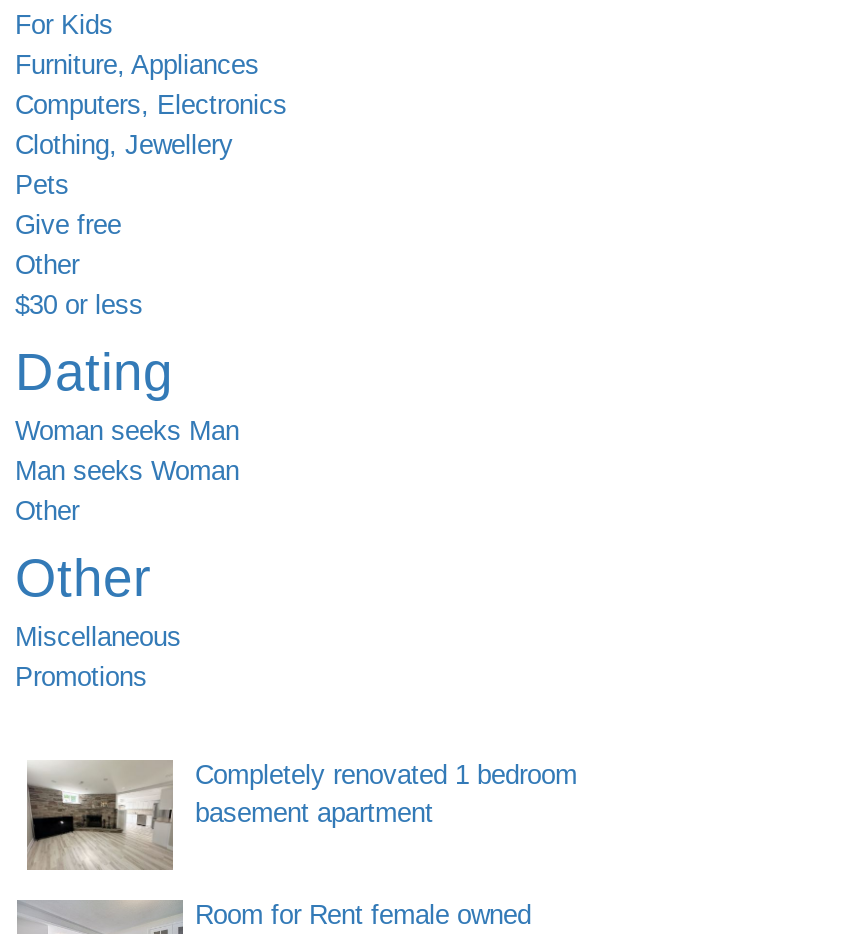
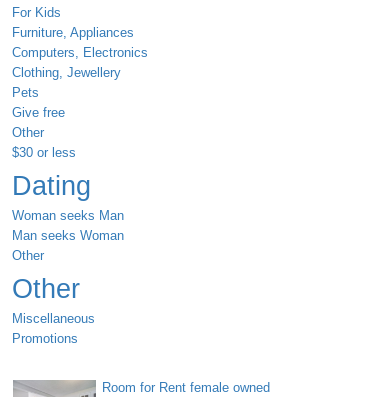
[25,760,577,872] [image] | Completely renovated 1 bedroom | basement apartment -> none

